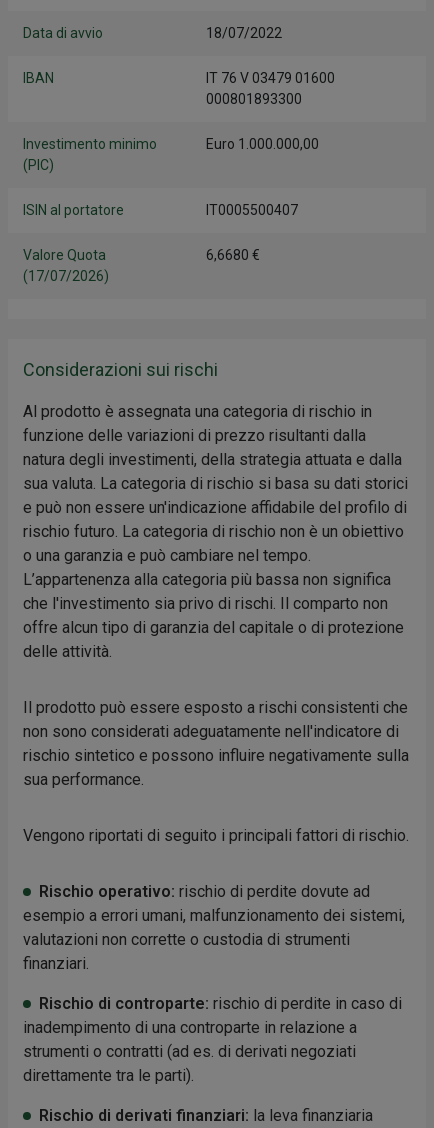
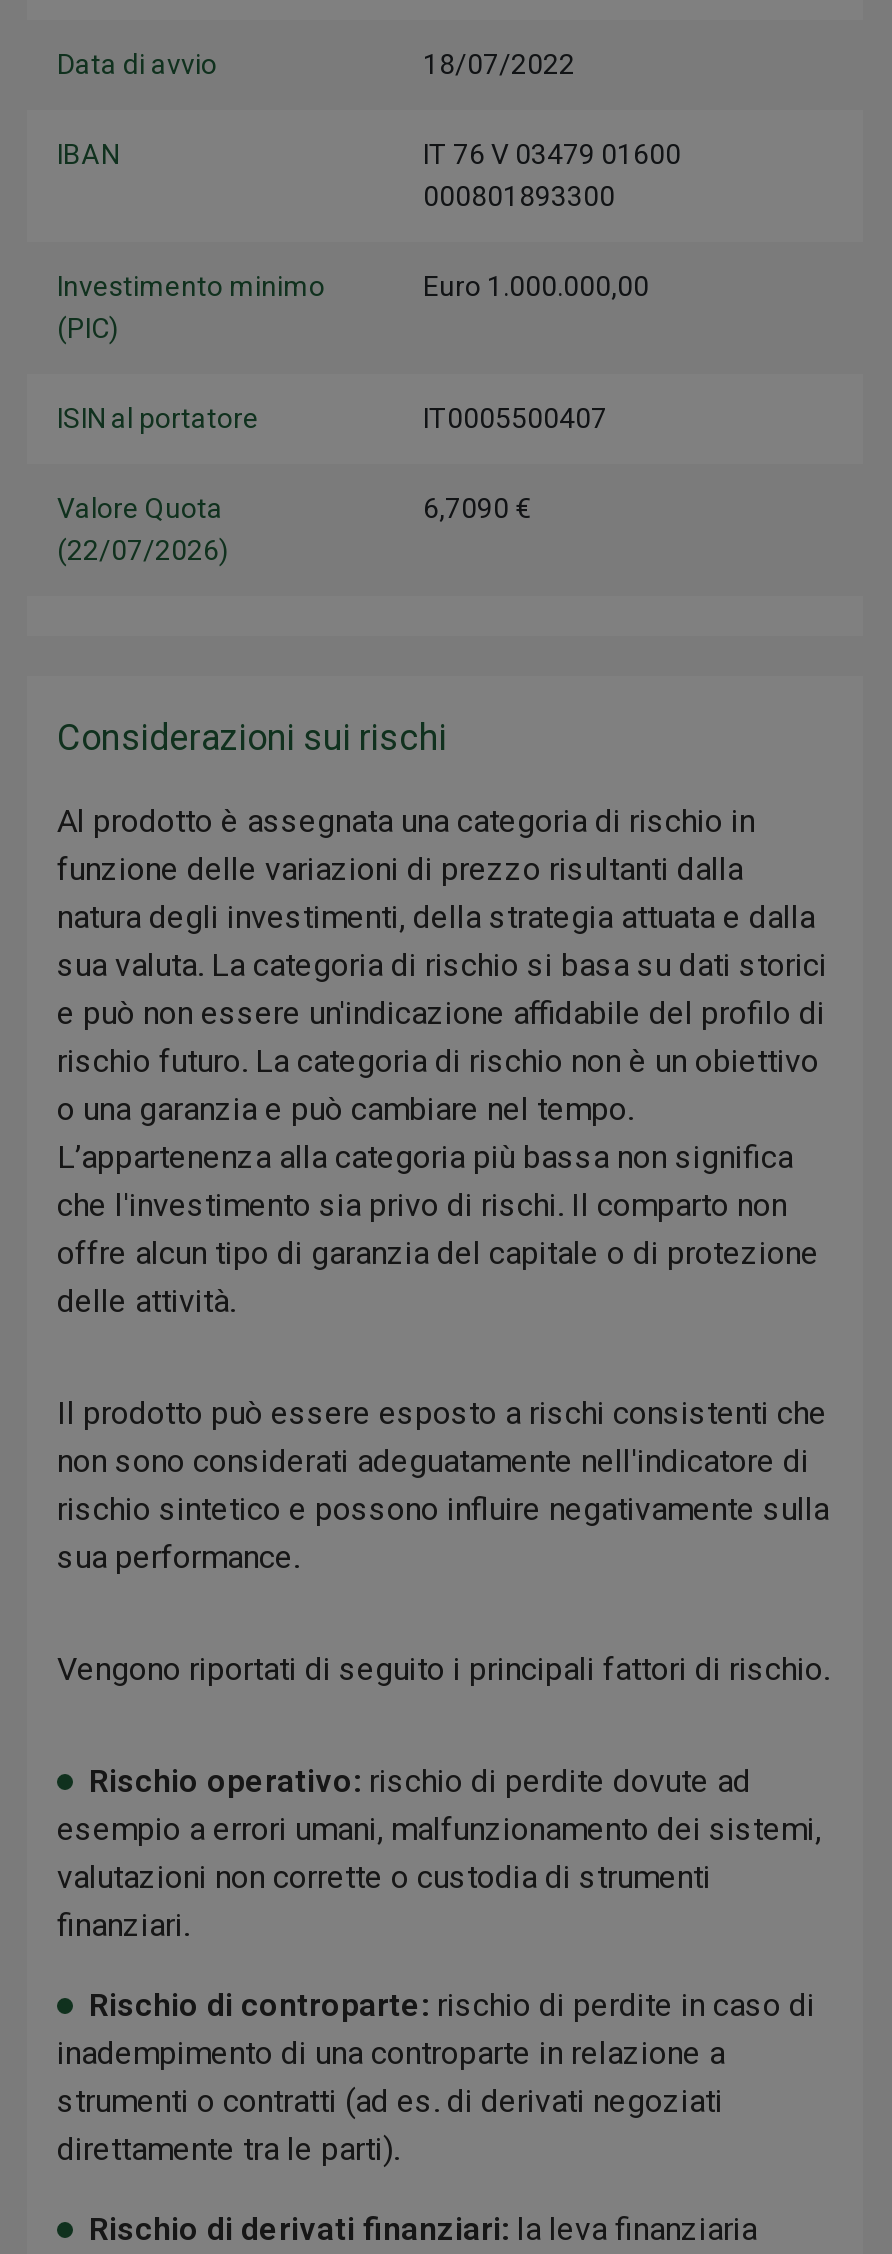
[206,247,260,263] 6,6680 € -> [423,492,531,524] 6,7090 €
[23,268,109,284] (17/07/2026) -> [57,534,229,566] (22/07/2026)

